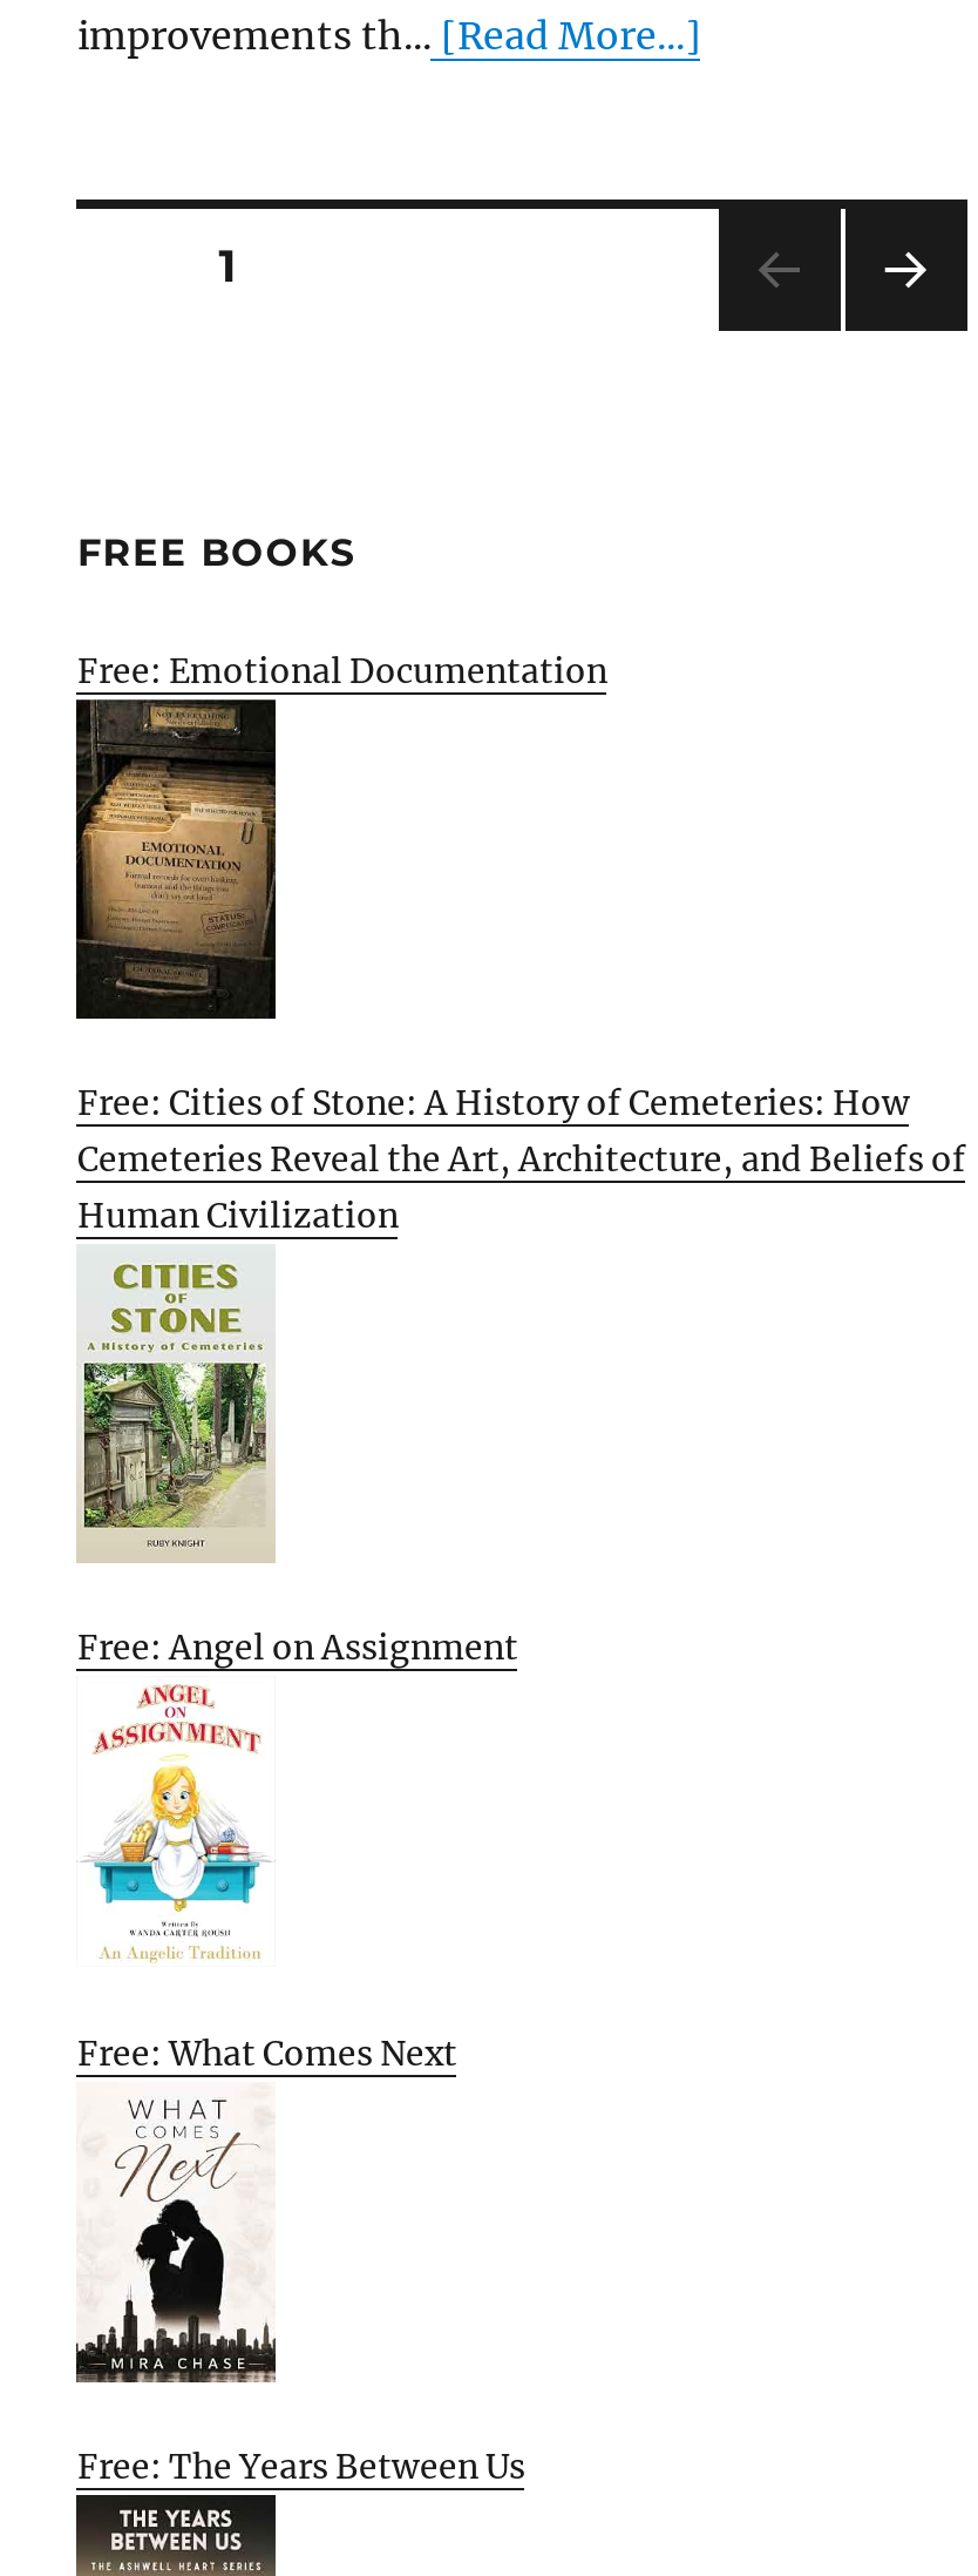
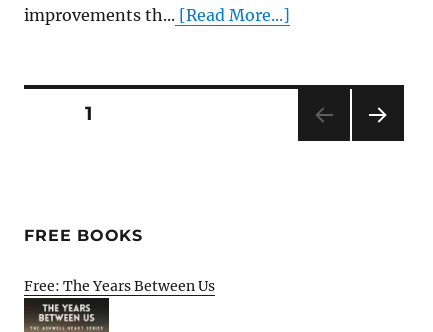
[77,650,607,692] Free: Emotional Documentation -> none
[74,709,966,1237] [image] | Free: Cities of Stone: A History of Cemeteries: How | Cemeteries Reveal the Art, Architecture, and Beliefs of | Human Civilization -> none
[77,1256,518,1670] [image] | Free: Angel on Assignment -> none
[77,1688,457,2075] [image] | Free: What Comes Next -> none
[74,2098,276,2387] [image] -> none

